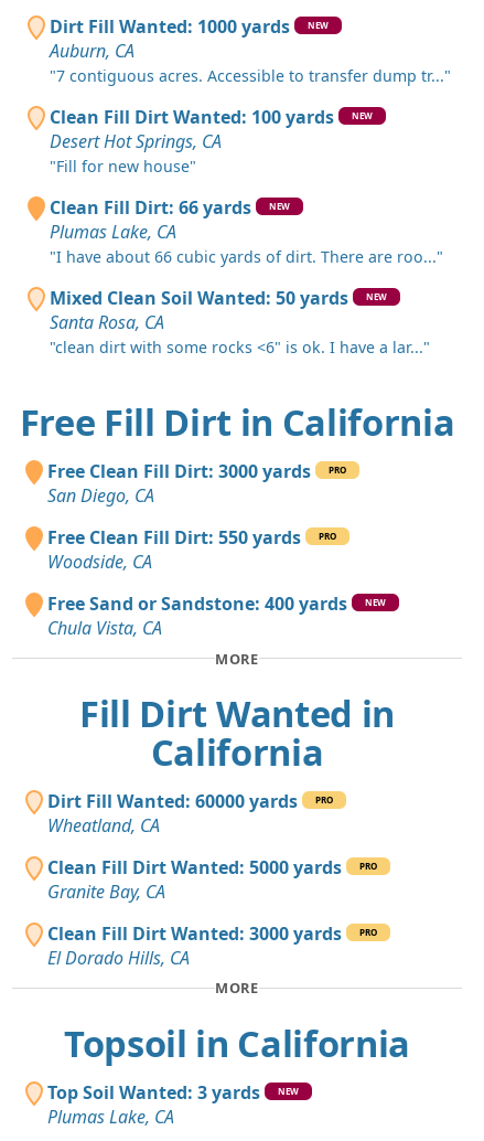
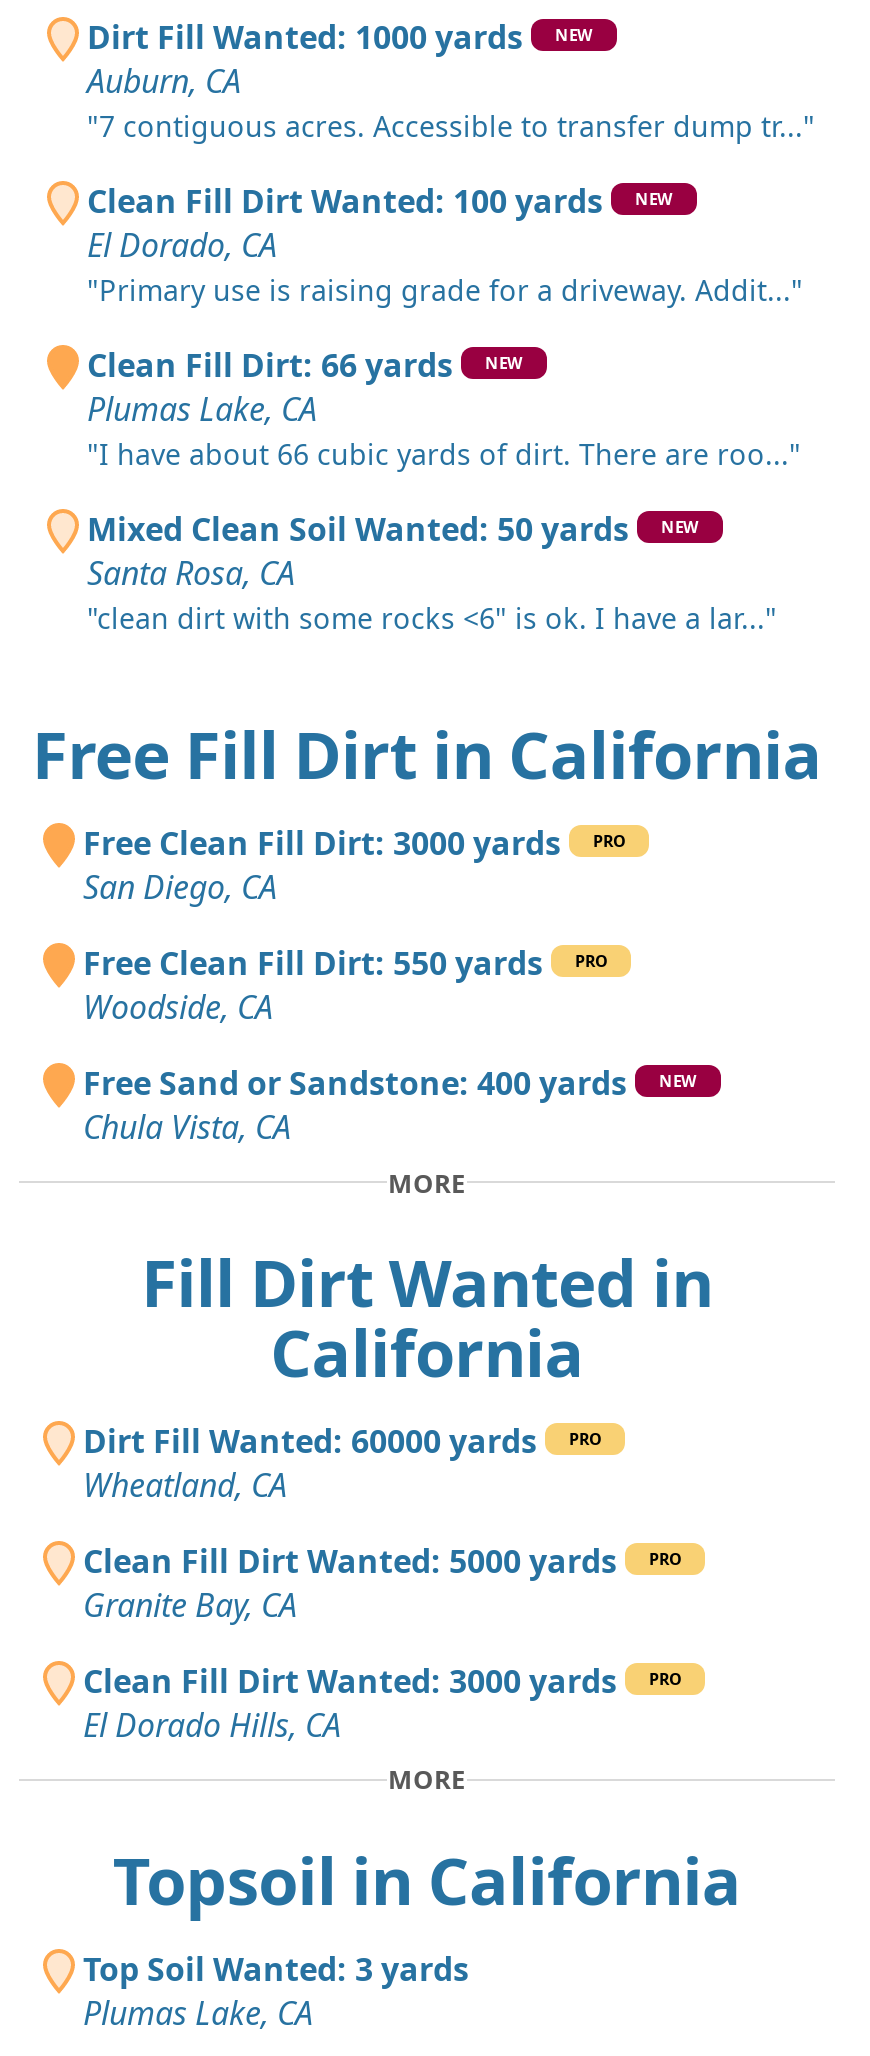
[50,129,222,177] Desert Hot Springs, CA | "Fill for new house" -> [87,223,803,309] El Dorado, CA | "Primary use is raising grade for a driveway. Addit..."
[278,1085,299,1097] NEW -> none

